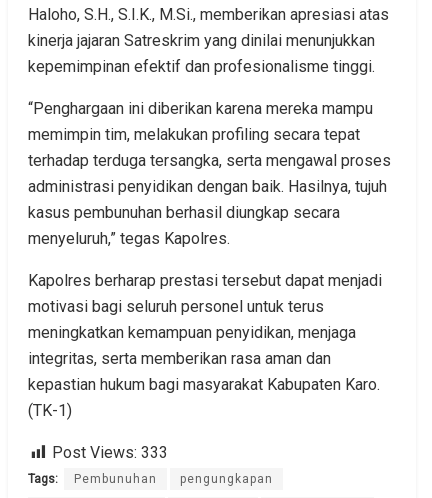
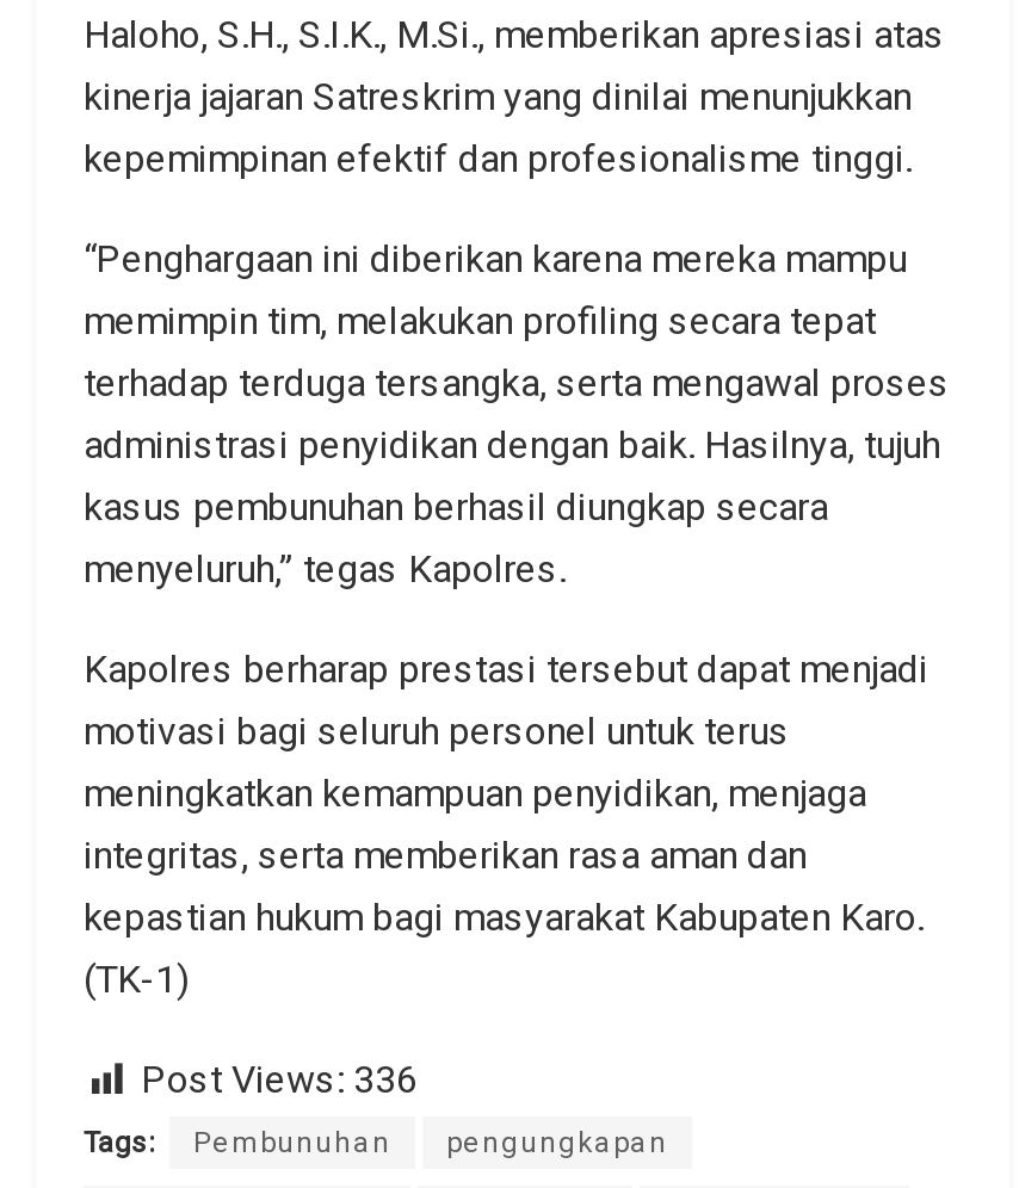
[52,443,168,462] Post Views: 333 -> [141,1057,418,1102] Post Views: 336

